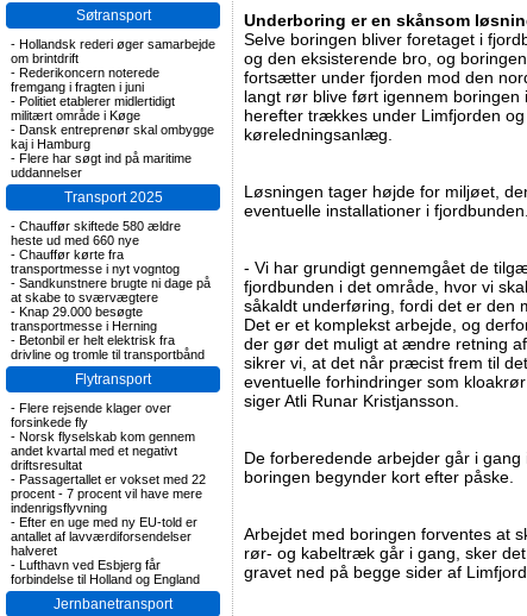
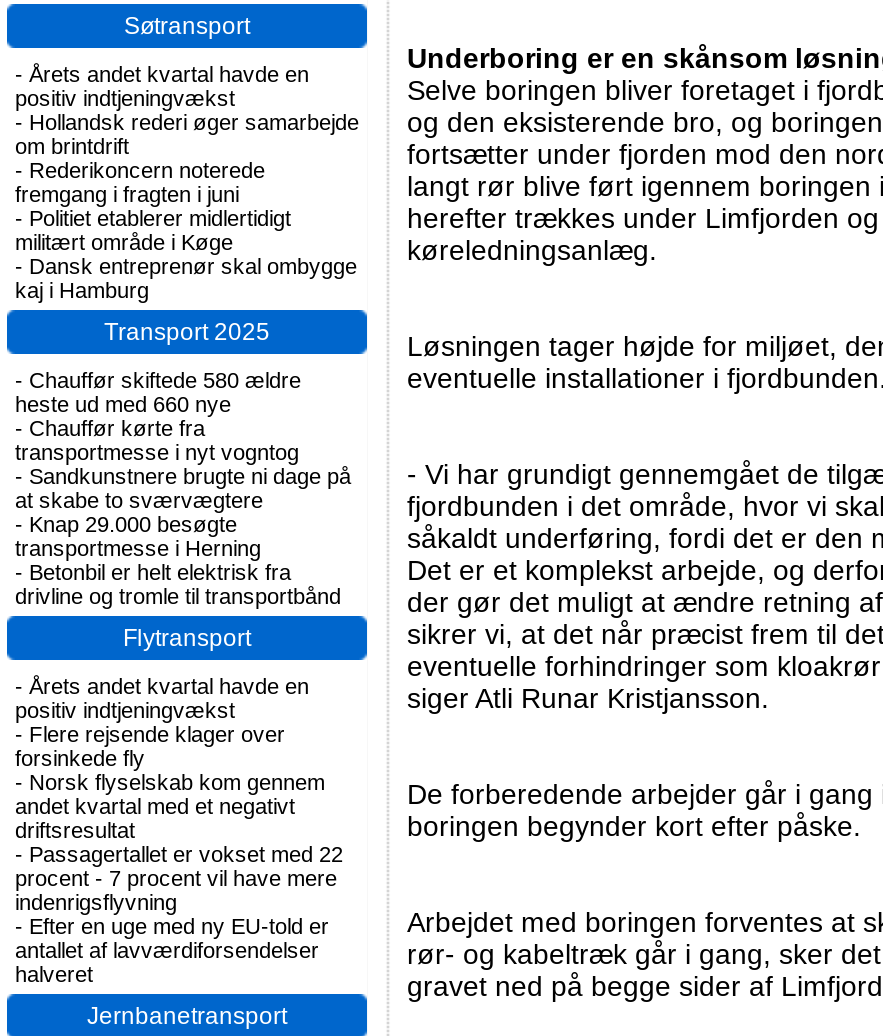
none -> [15,62,309,110] - Årets andet kvartal havde en | positiv indtjeningvækst
moved [11,37,215,151] -> [15,110,359,302]: - Hollandsk rederi øger samarbejde | om brintdrift | - Rederikoncern noterede | fremgang i fragten i juni | - Politiet etablerer midlertidigt | militært område i Køge | - Dansk entreprenør skal ombygge | kaj i Hamburg
[11,151,192,180] - Flere har søgt ind på maritime | uddannelser -> none
none -> [15,674,309,722] - Årets andet kvartal havde en | positiv indtjeningvækst
moved [11,401,206,558] -> [15,722,343,986]: - Flere rejsende klager over | forsinkede fly | - Norsk flyselskab kom gennem | ... | antallet af lavværdiforsendelser | halveret
[11,558,200,586] - Lufthavn ved Esbjerg får | forbindelse til Holland og England -> none

